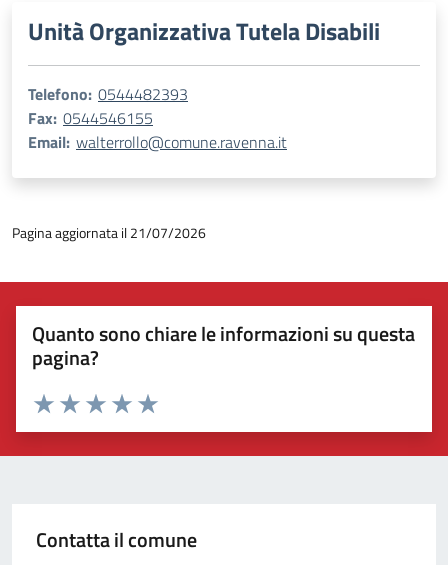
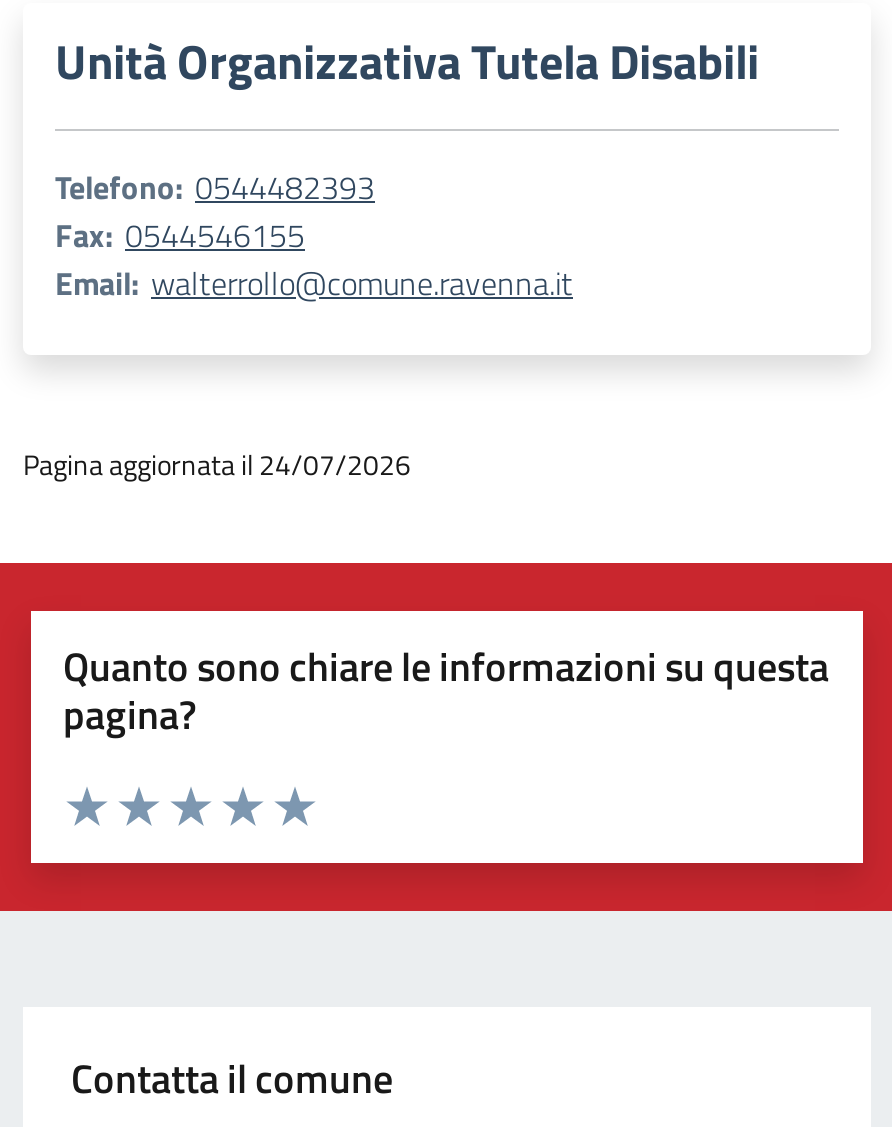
[12,222,206,243] Pagina aggiornata il 21/07/2026 -> [23,443,411,485] Pagina aggiornata il 24/07/2026

